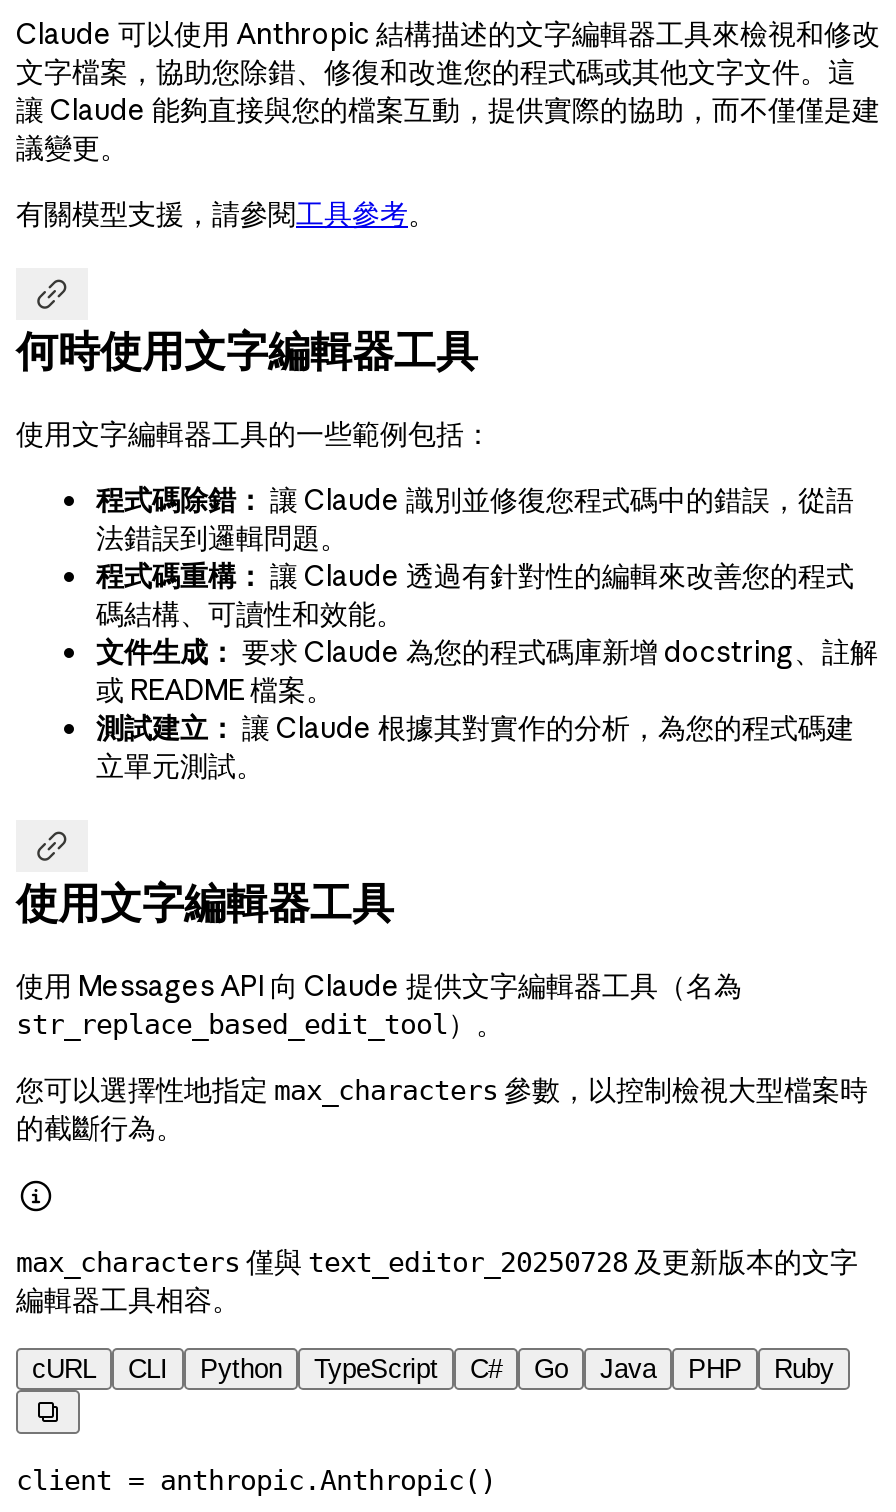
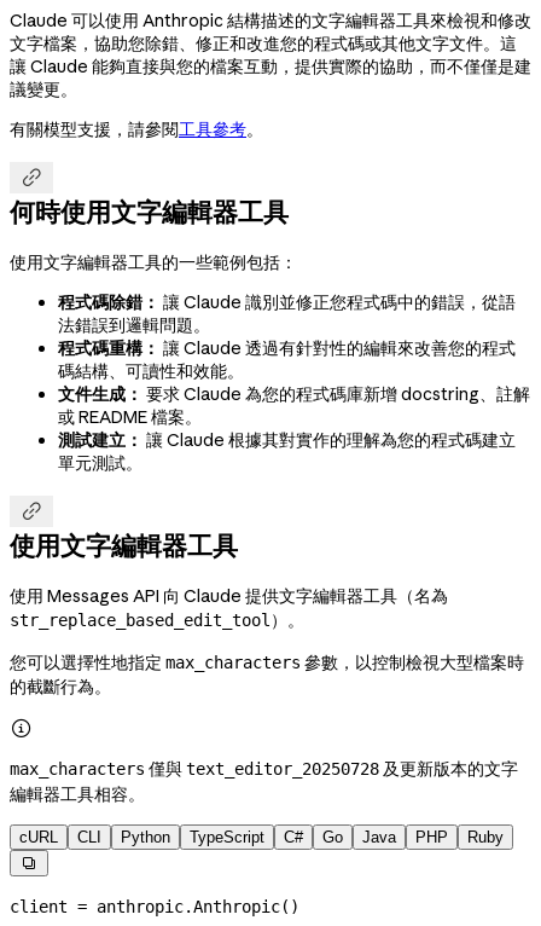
[16,54,856,90] 文字檔案，協助您除錯、修復和改進您的程式碼或其他文字文件。這 -> [10,32,517,54] 文字檔案，協助您除錯、修正和改進您的程式碼或其他文字文件。這
[96,481,854,517] 程式碼除錯：讓 Claude 識別並修復您程式碼中的錯誤，從語 -> [58,291,516,313] 程式碼除錯：讓 Claude 識別並修正您程式碼中的錯誤，從語
[96,709,854,783] 測試建立：讓 Claude 根據其對實作的分析，為您的程式碼建 | 立單元測試。 -> [58,429,516,474] 測試建立：讓 Claude 根據其對實作的理解為您的程式碼建立 | 單元測試。

